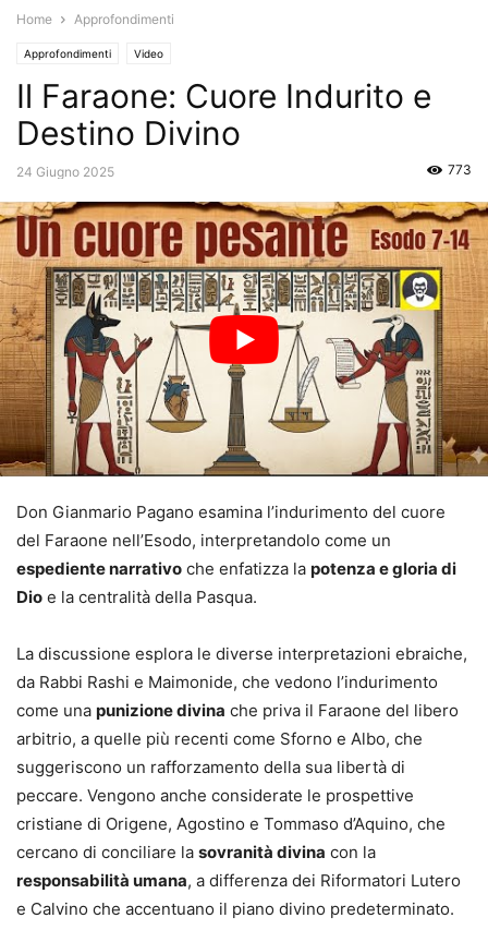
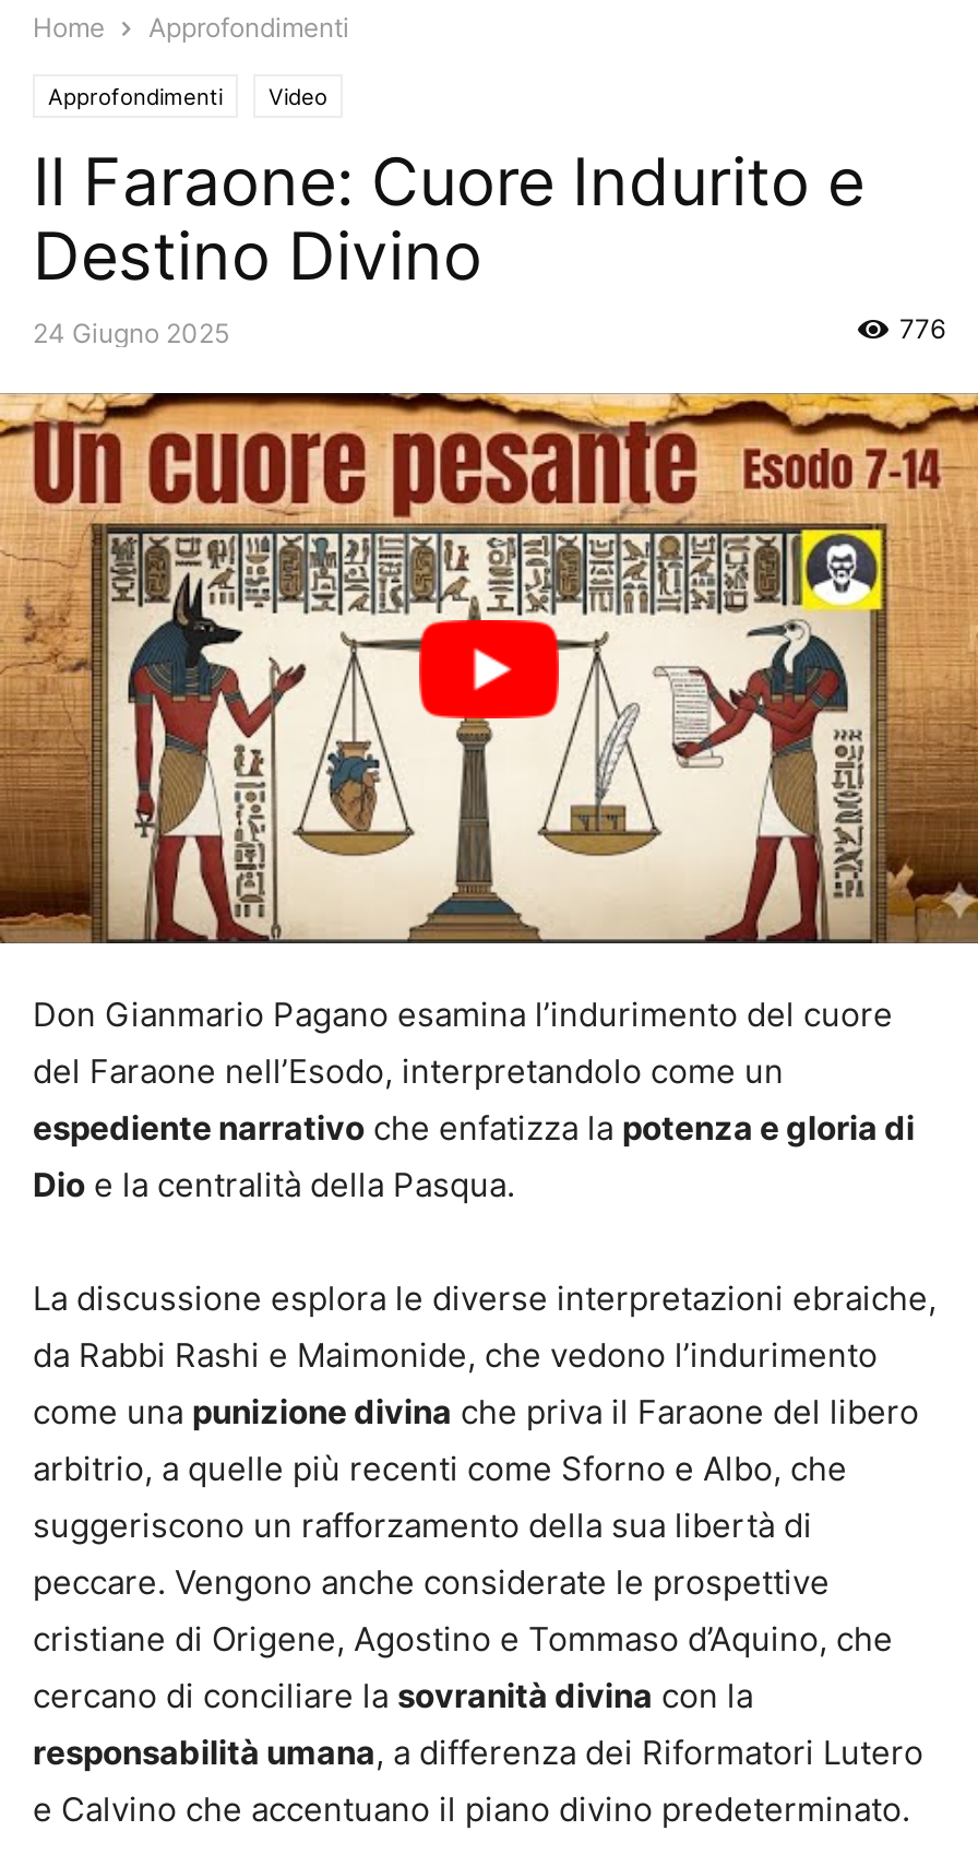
[448,161,472,178] 773 -> [899,312,945,345] 776

